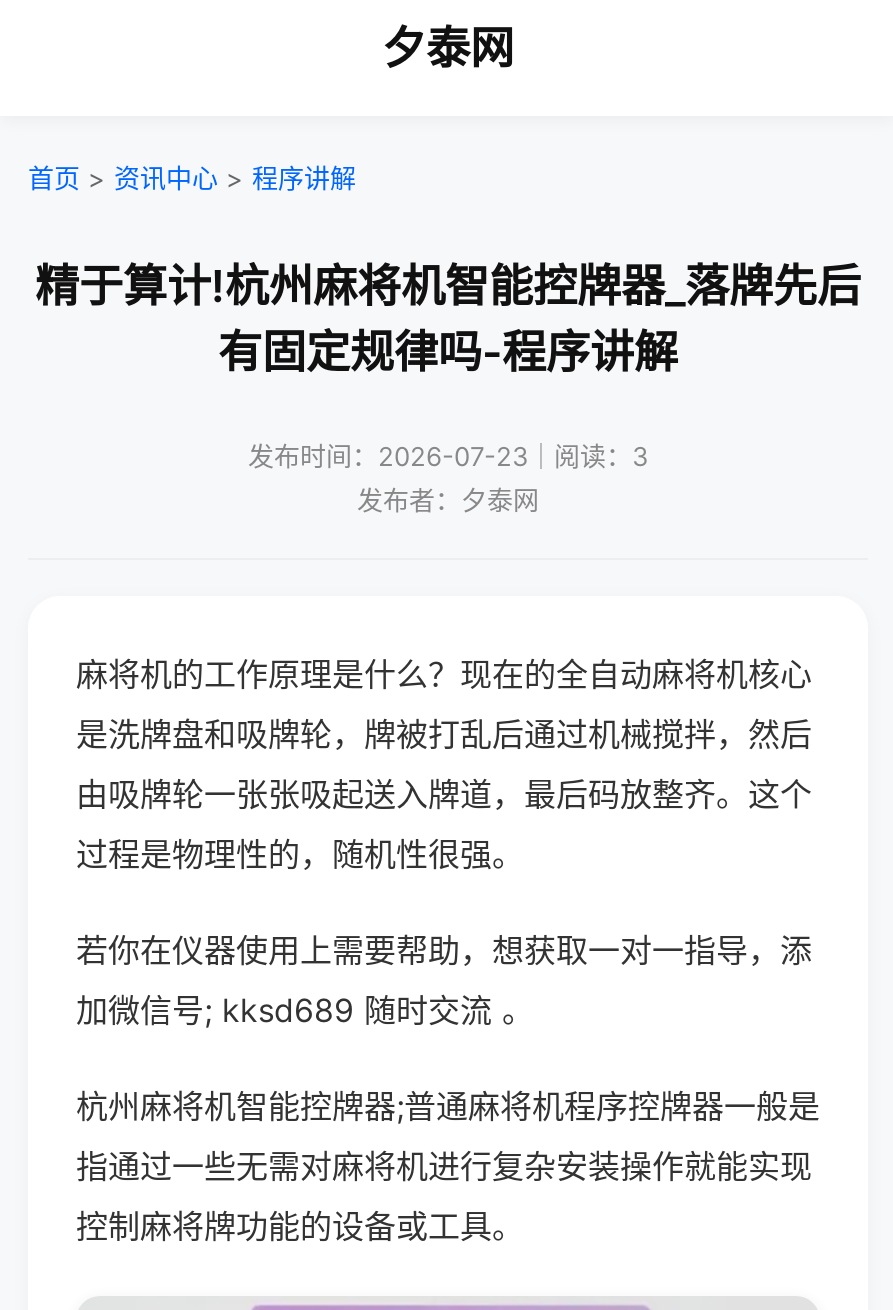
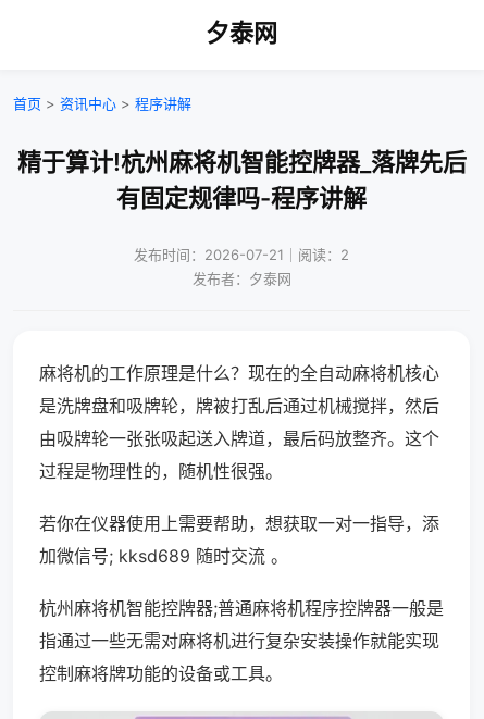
[248,440,648,472] 发布时间：2026-07-23｜阅读：3 -> [134,246,349,263] 发布时间：2026-07-21｜阅读：2

